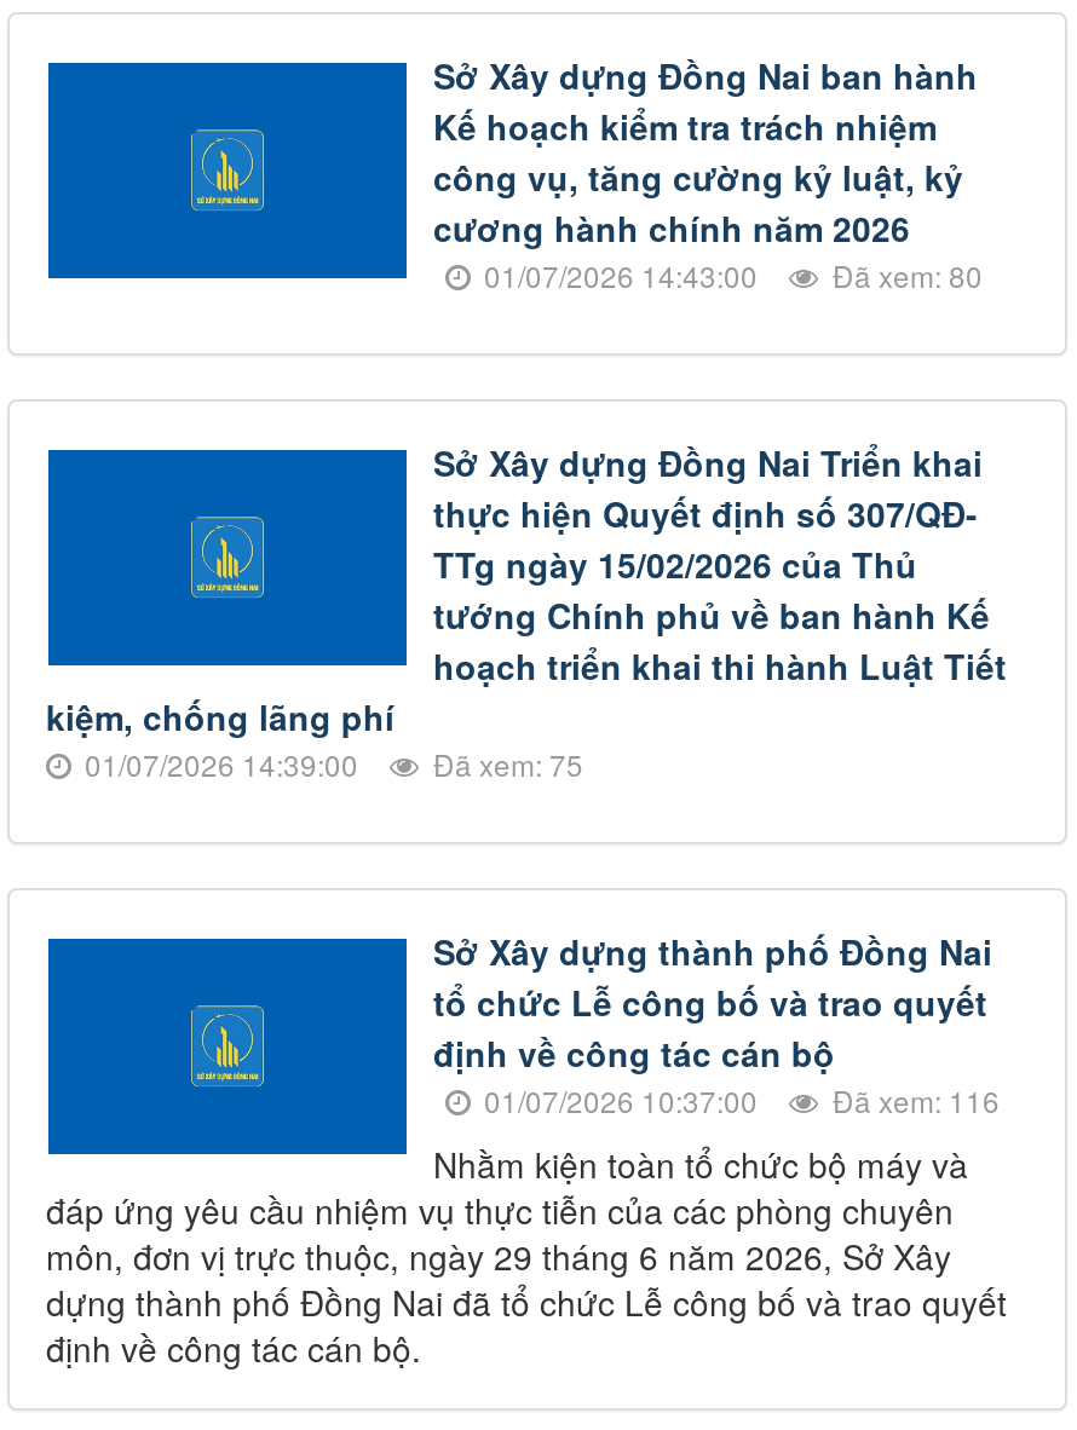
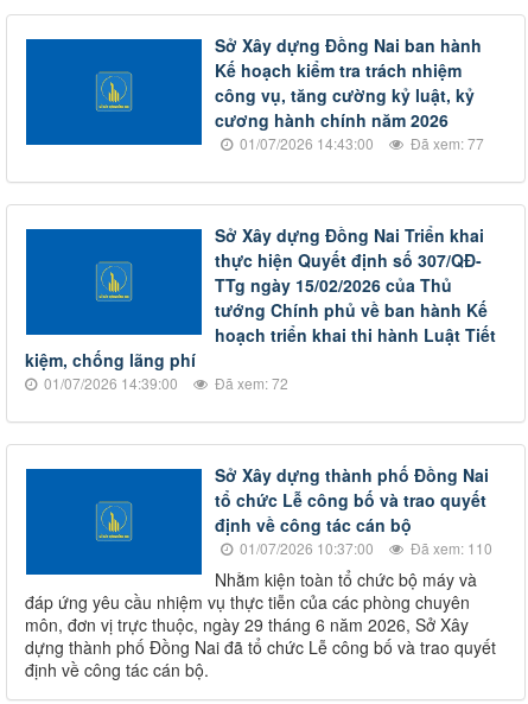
[477,254,983,295] 01/07/2026 14:43:00 Đã xem: 80 -> [236,133,484,153] 01/07/2026 14:43:00 Đã xem: 77
[77,743,583,784] 01/07/2026 14:39:00 Đã xem: 75 -> [40,373,288,393] 01/07/2026 14:39:00 Đã xem: 72
[477,1079,1000,1120] 01/07/2026 10:37:00 Đã xem: 116 -> [236,538,492,558] 01/07/2026 10:37:00 Đã xem: 110

